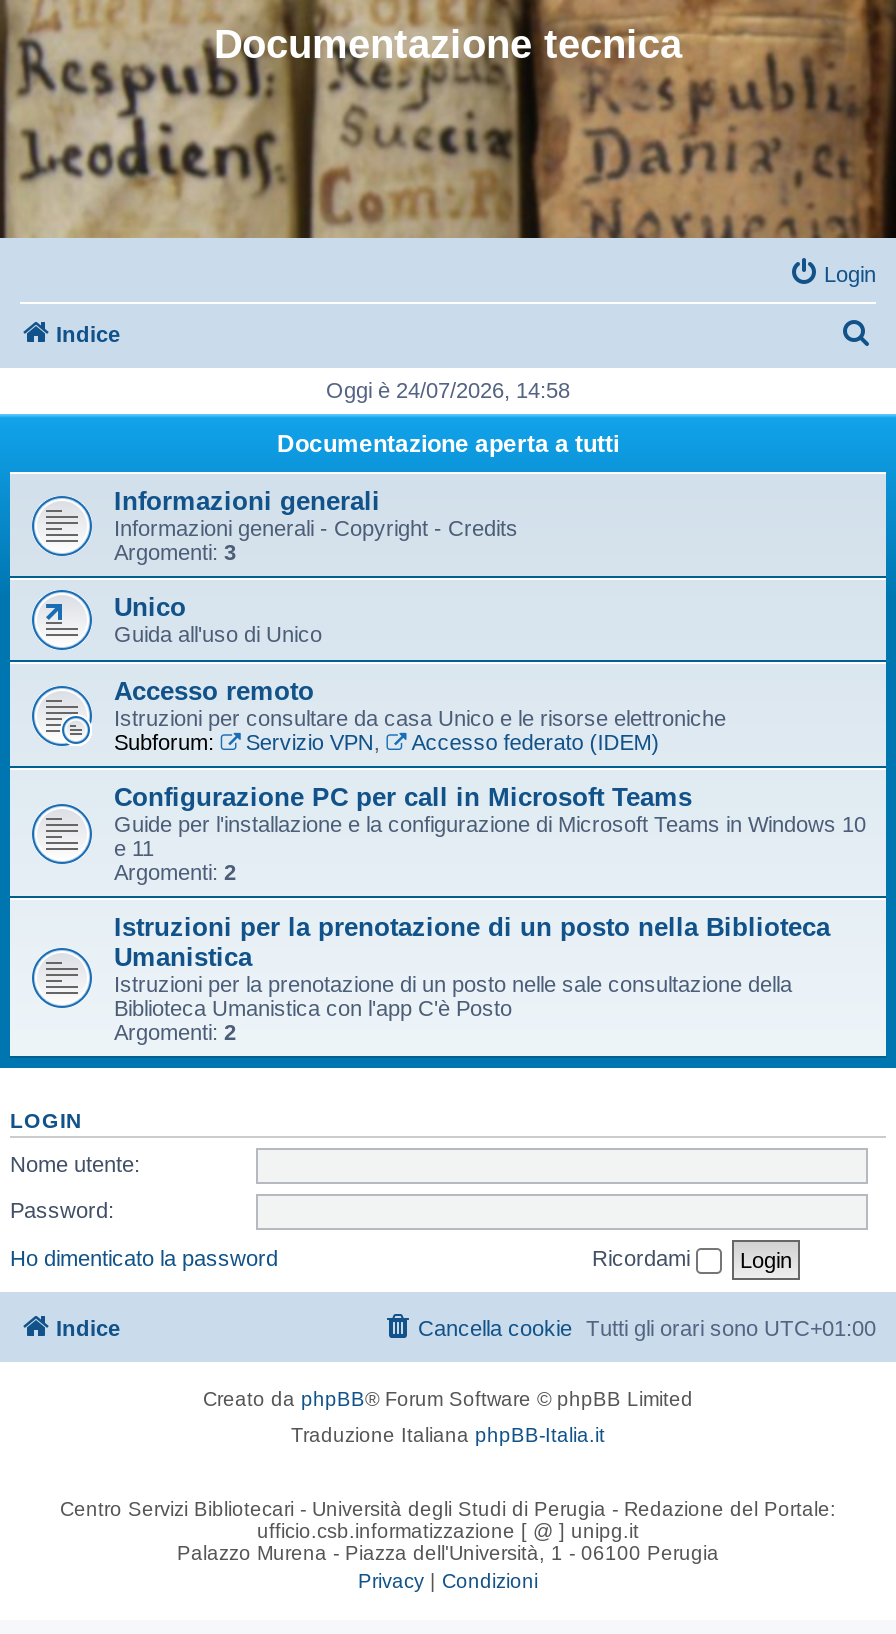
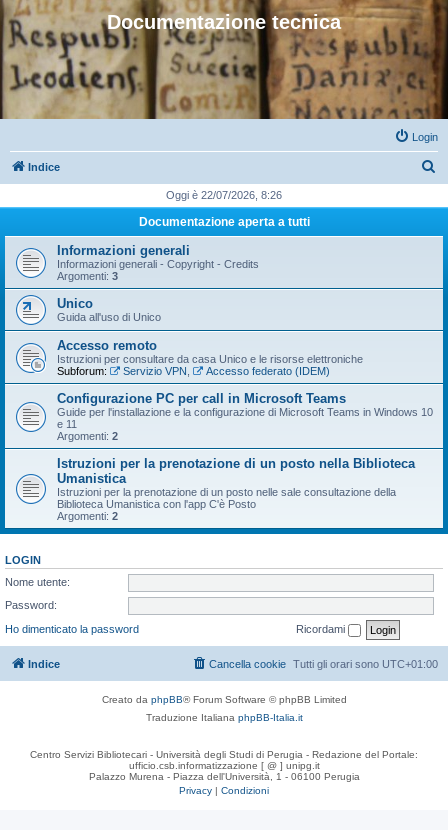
[326,378,570,402] Oggi è 24/07/2026, 14:58 -> [166,189,282,201] Oggi è 22/07/2026, 8:26

